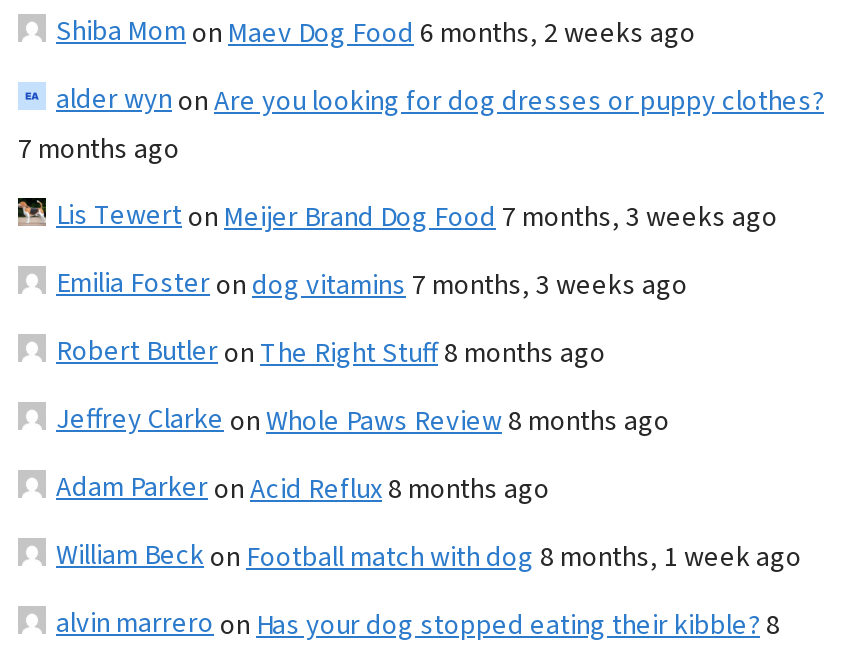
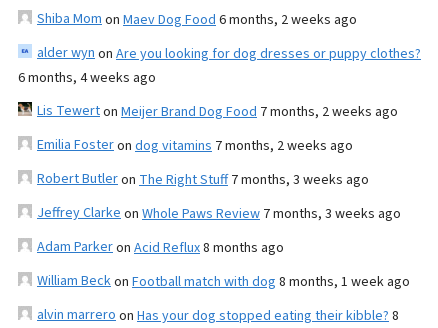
[18,129,180,169] 7 months ago -> [18,68,156,88] 6 months, 4 weeks ago
[56,195,778,237] Lis Tewerton Meijer Brand Dog Food 7 months, 3 weeks ago -> [37,101,398,122] Lis Tewerton Meijer Brand Dog Food 7 months, 2 weeks ago
[56,263,688,305] Emilia Fosteron dog vitamins 7 months, 3 weeks ago -> [37,135,353,156] Emilia Fosteron dog vitamins 7 months, 2 weeks ago
[56,331,606,373] Robert Butleron The Right Stuff 8 months ago -> [37,169,369,190] Robert Butleron The Right Stuff 7 months, 3 weeks ago
[56,399,670,441] Jeffrey Clarkeon Whole Paws Review 8 months ago -> [37,203,401,224] Jeffrey Clarkeon Whole Paws Review 7 months, 3 weeks ago

